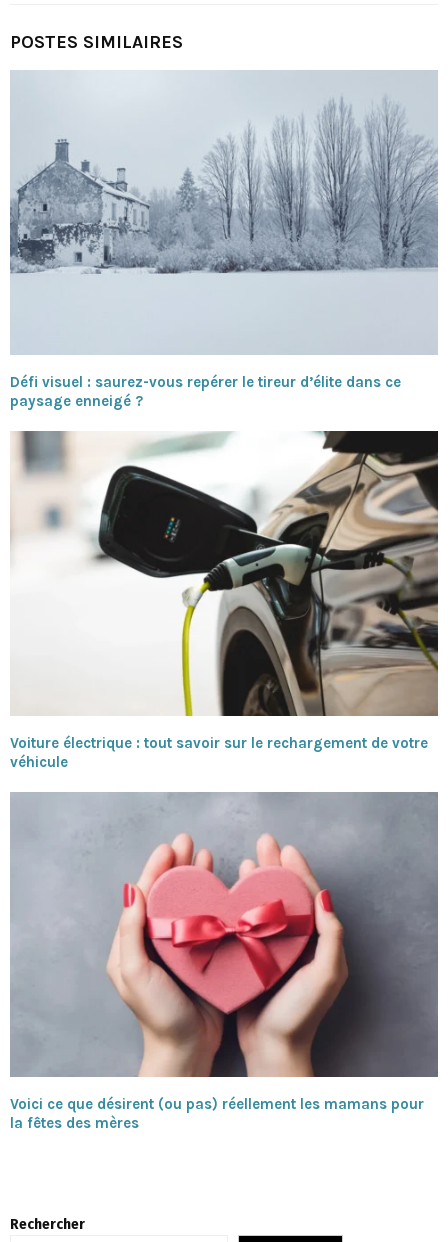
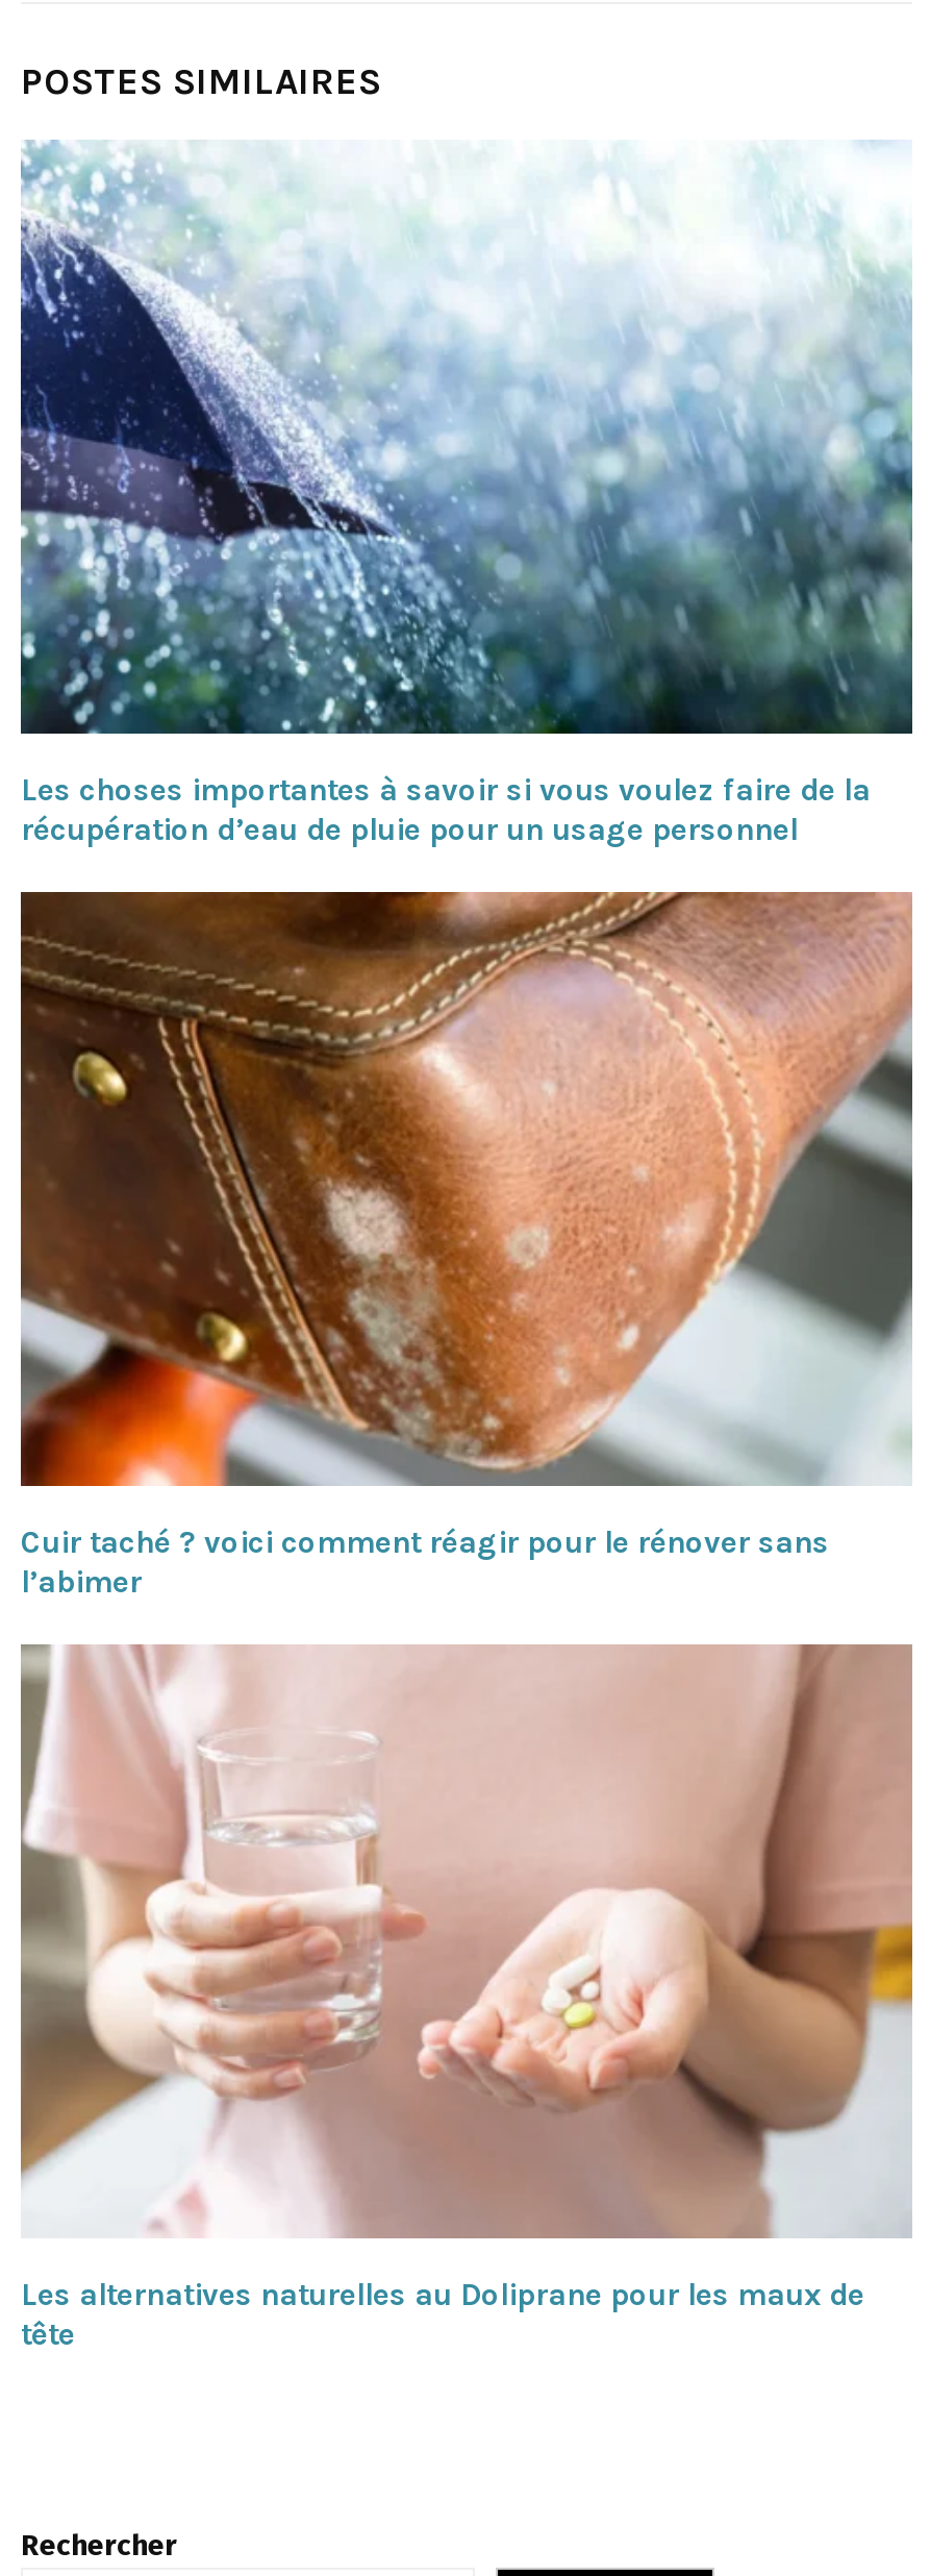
[10,70,438,410] [image] | Défi visuel : saurez-vous repérer le tireur d’élite dans ce | paysage enneigé ? -> [19,142,914,848] [image] | Les choses importantes à savoir si vous voulez faire de la | récupération d’eau de pluie pour un usage personnel
[10,430,439,771] [image] | Voiture électrique : tout savoir sur le rechargement de votre | véhicule -> [19,890,914,1601] [image] | Cuir taché ? voici comment réagir pour le rénover sans | l’abimer
[10,792,439,1132] [image] | Voici ce que désirent (ou pas) réellement les mamans pour | la fêtes des mères -> [19,1644,914,2354] [image] | Les alternatives naturelles au Doliprane pour les maux de | tête

